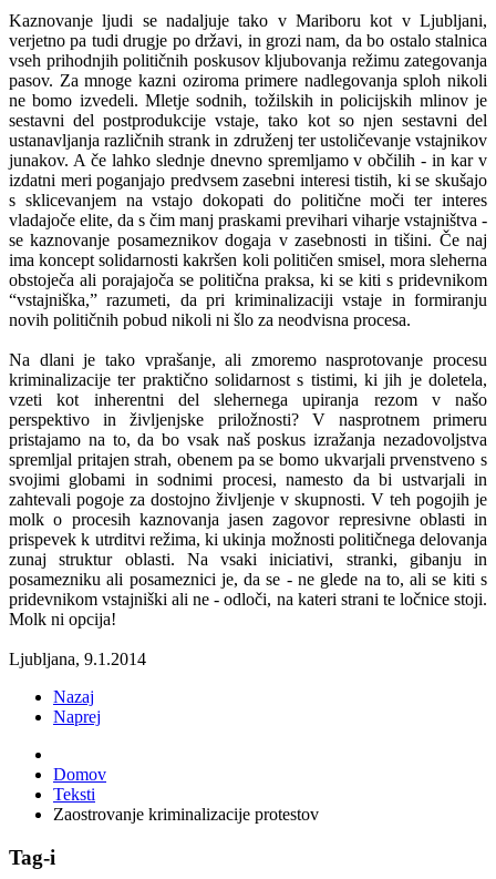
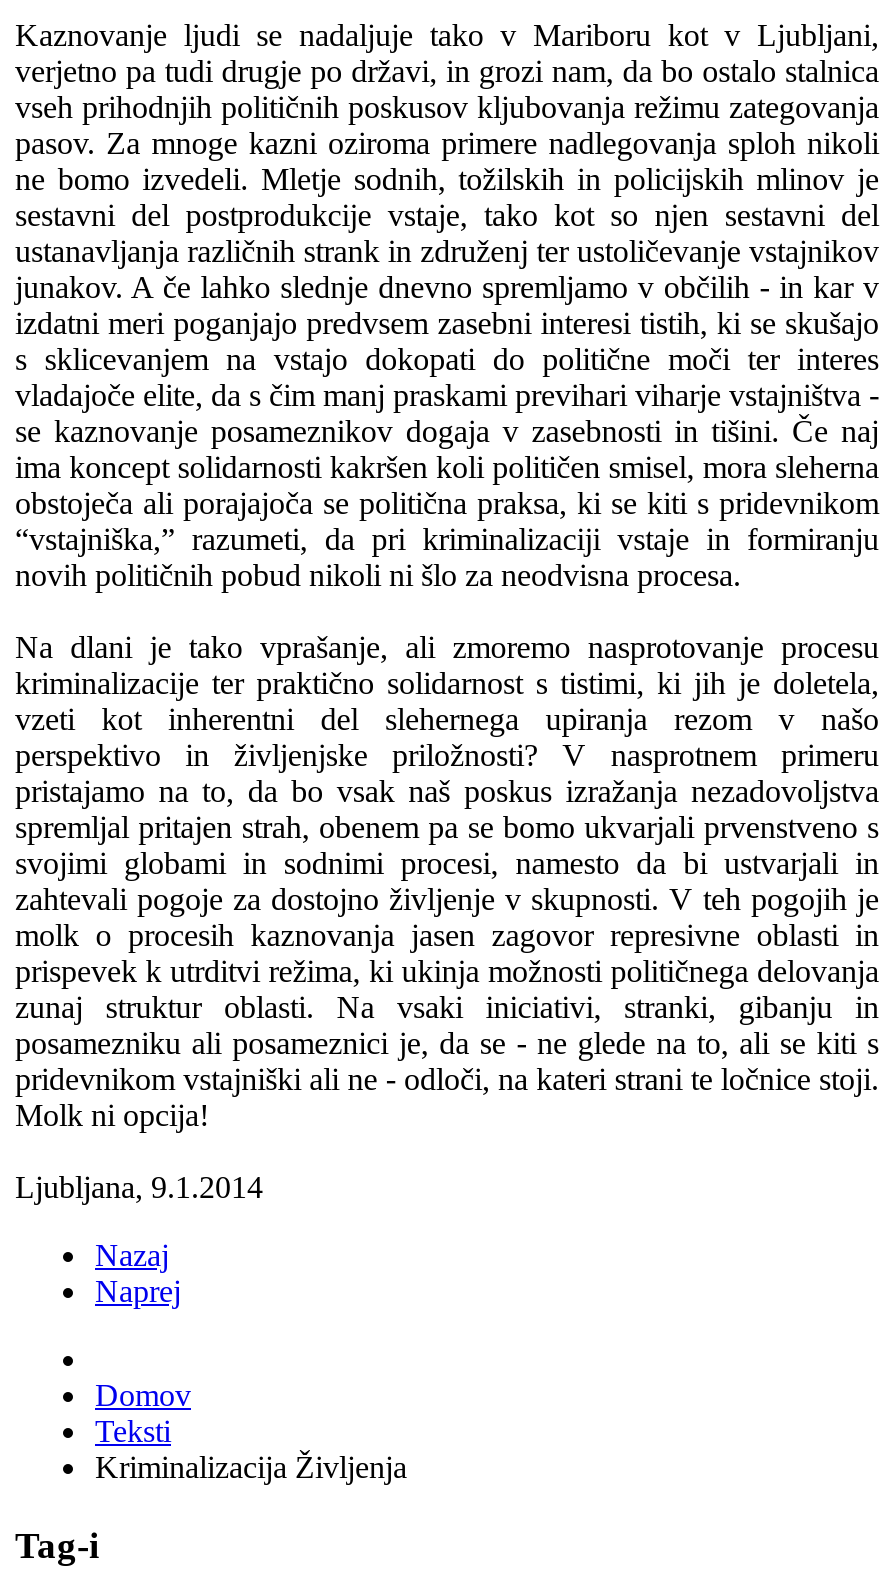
[53,805,319,823] Zaostrovanje kriminalizacije protestov -> [95,1450,407,1484] Kriminalizacija Življenja

